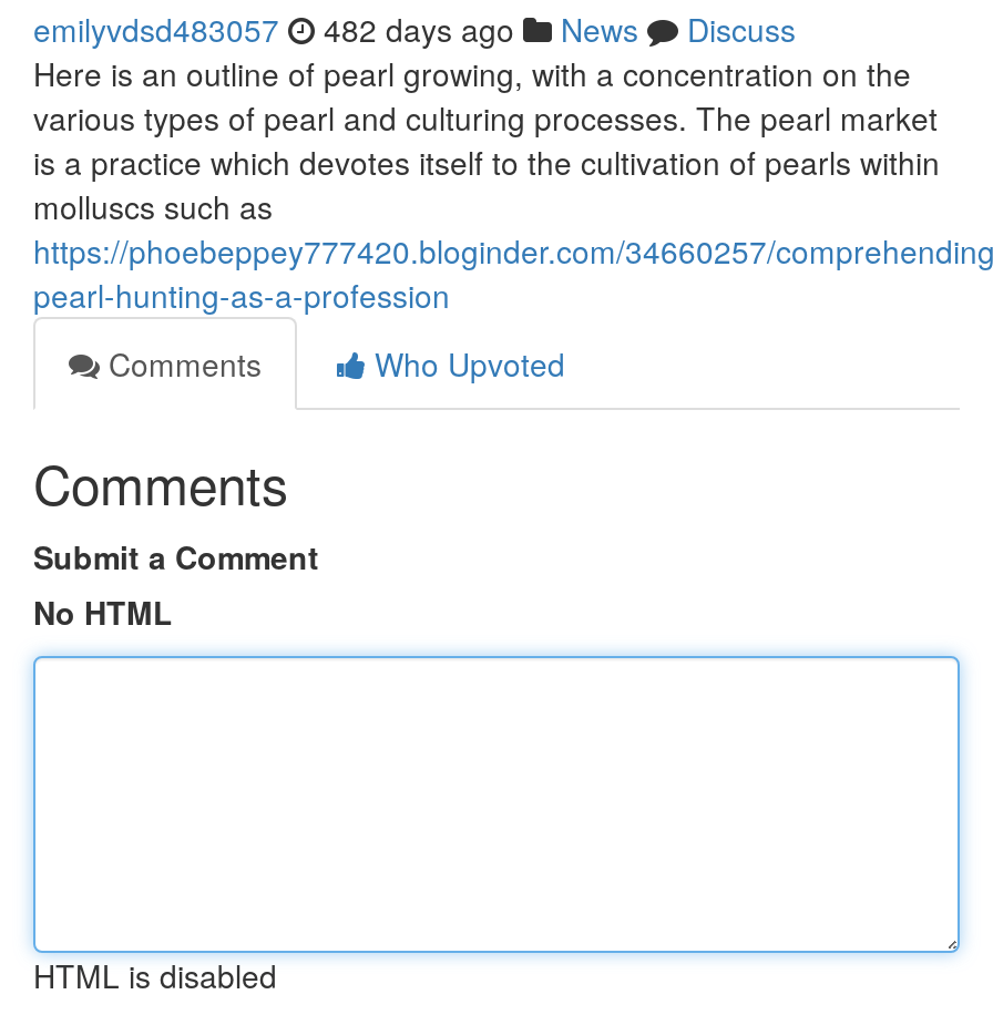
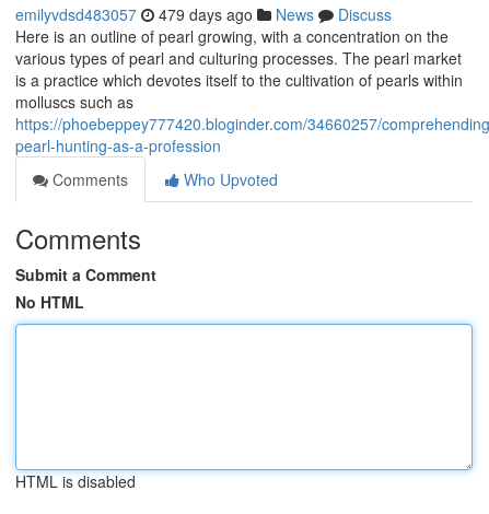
[33,7,796,51] emilyvdsd483057 482 days ago News Discuss -> [15,3,392,25] emilyvdsd483057 479 days ago News Discuss

